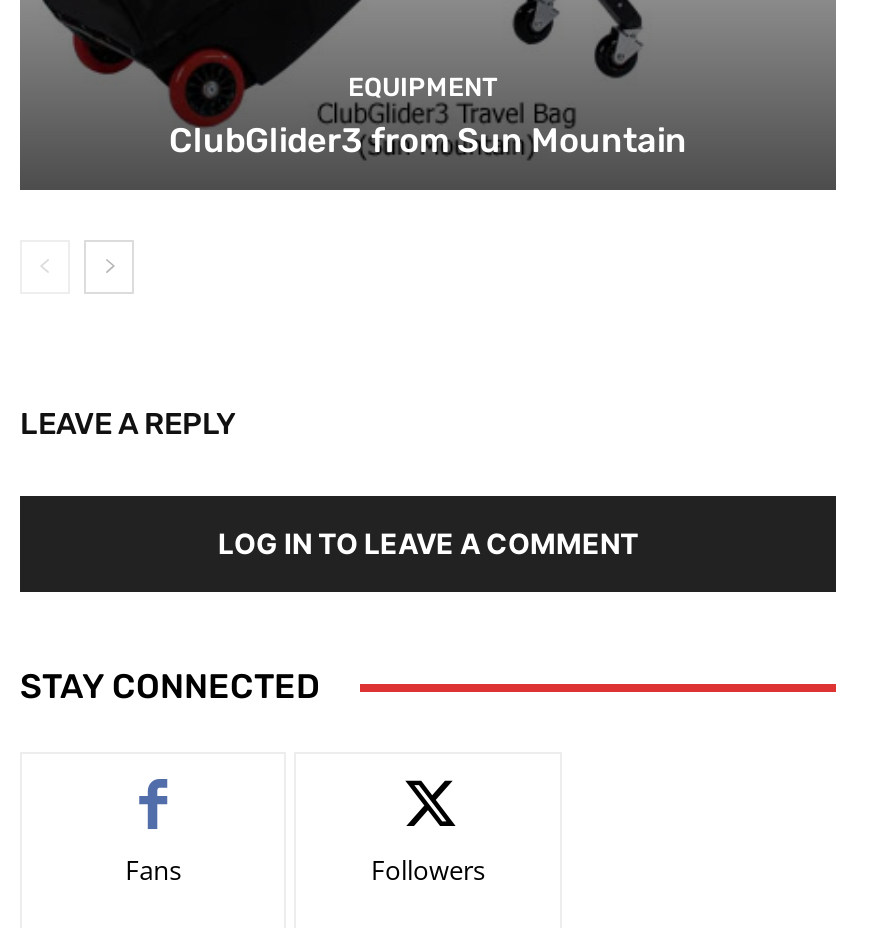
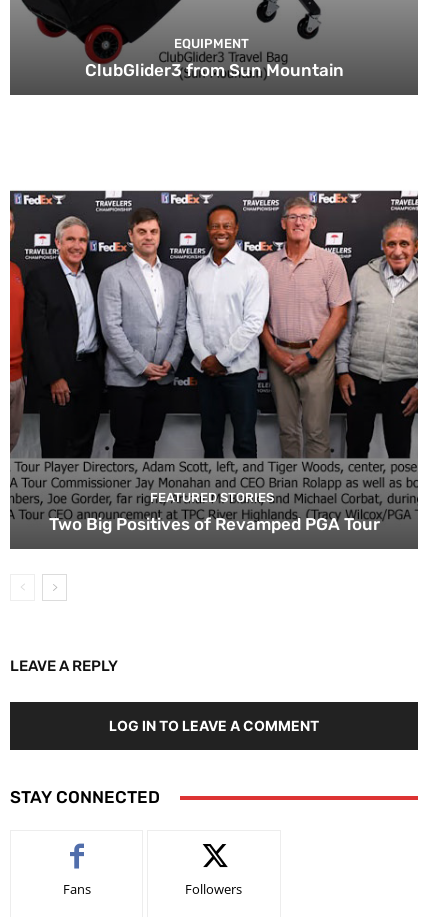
none -> [9,190,419,534] [image] | FEATURED STORIES | Two Big Positives of Revamped PGA Tour

